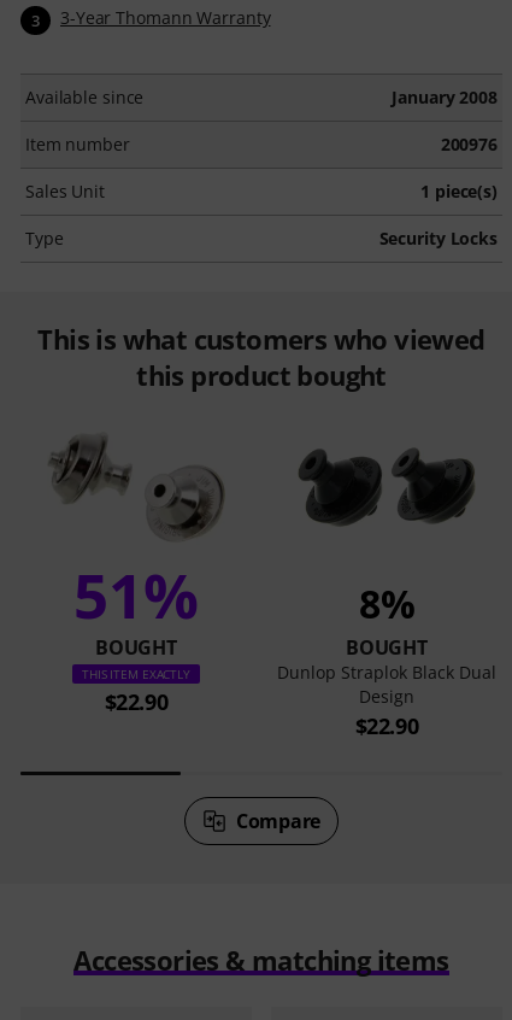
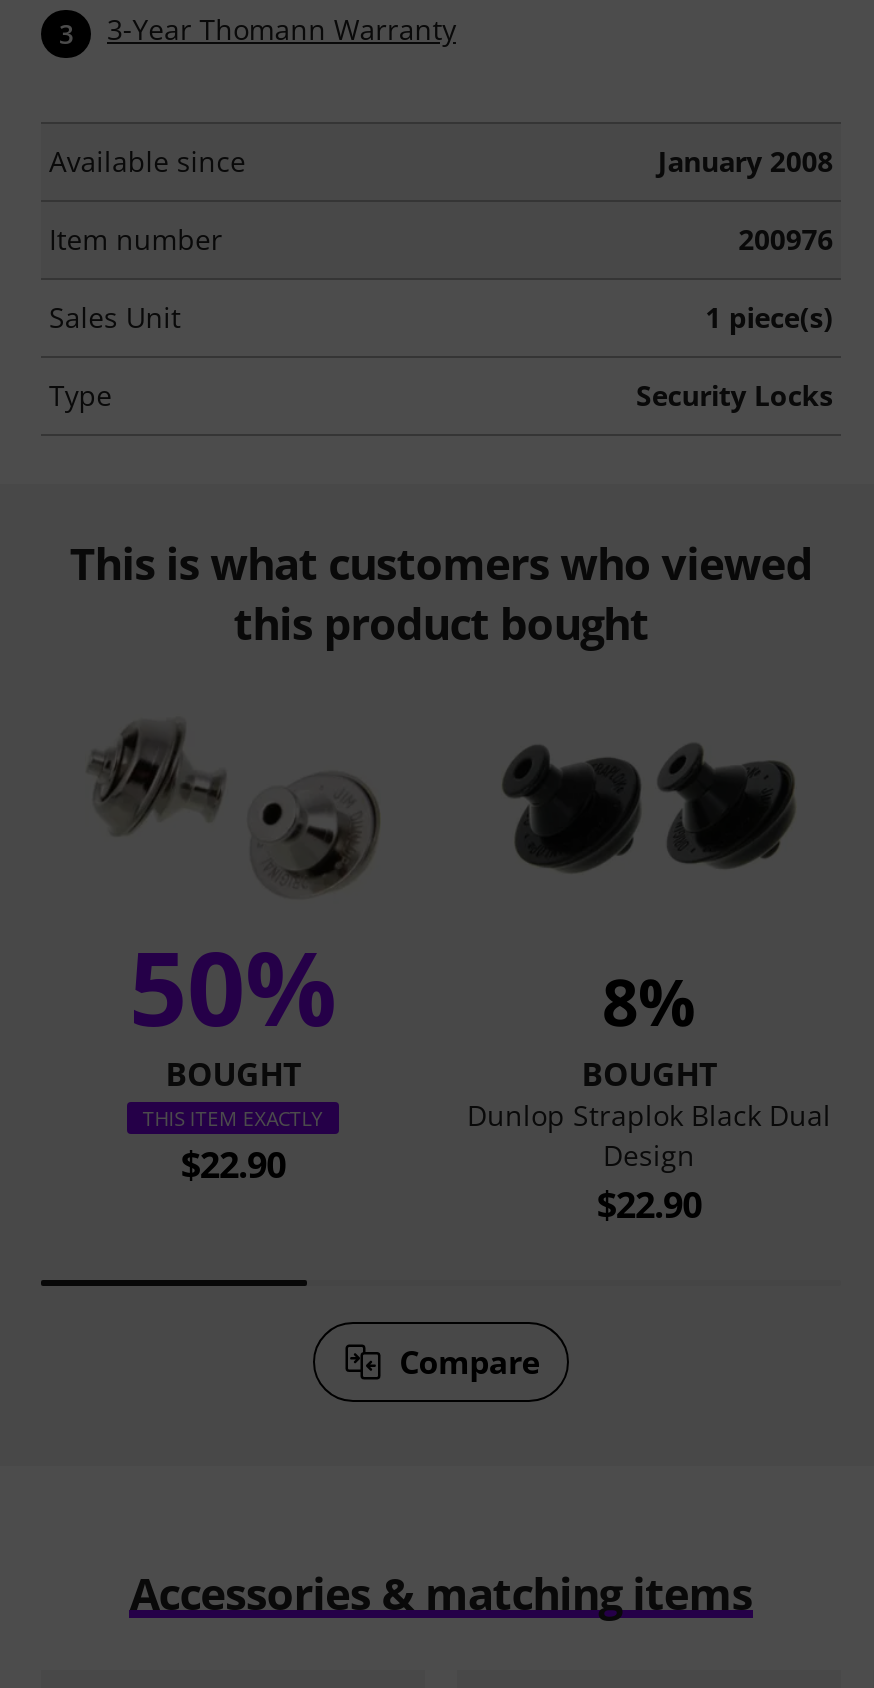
[73,552,199,636] 51% -> [129,915,337,1055] 50%

